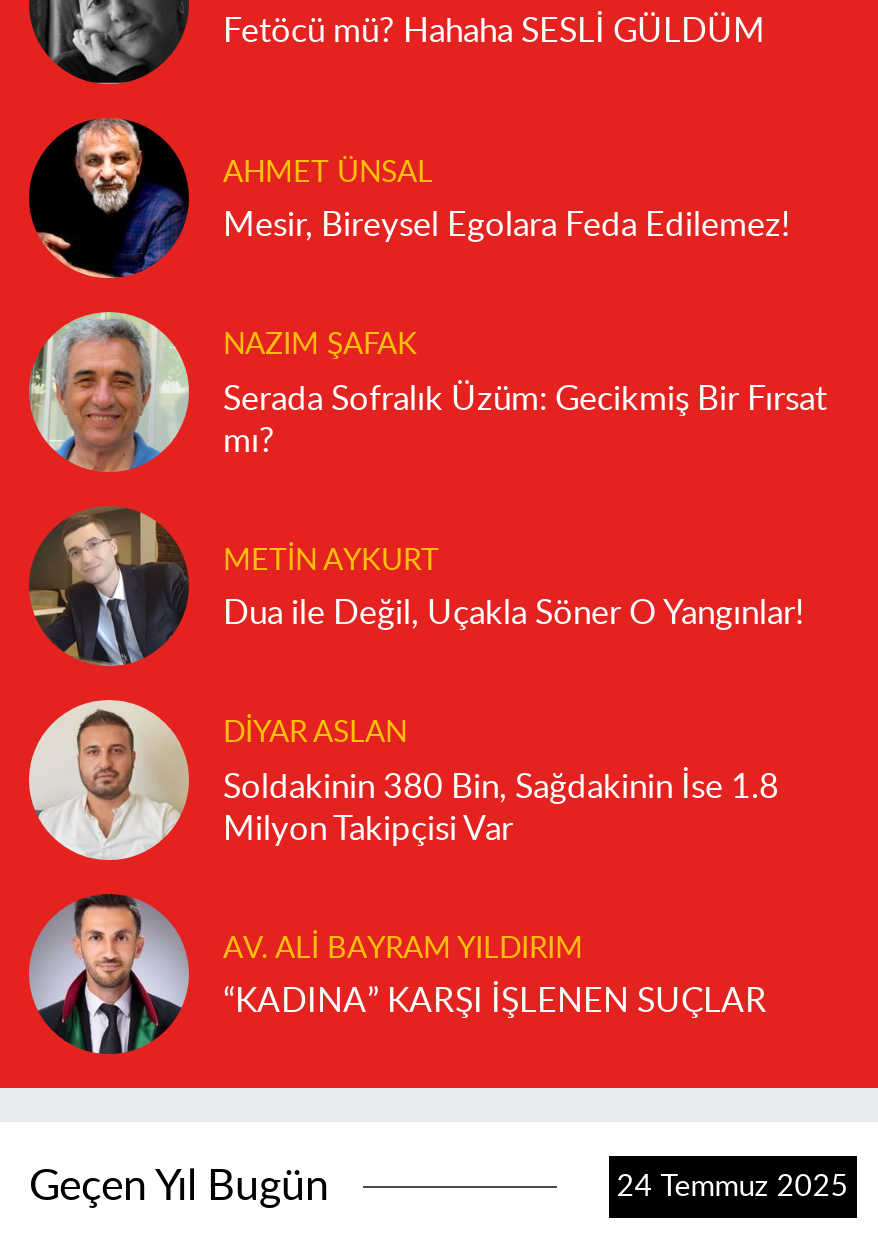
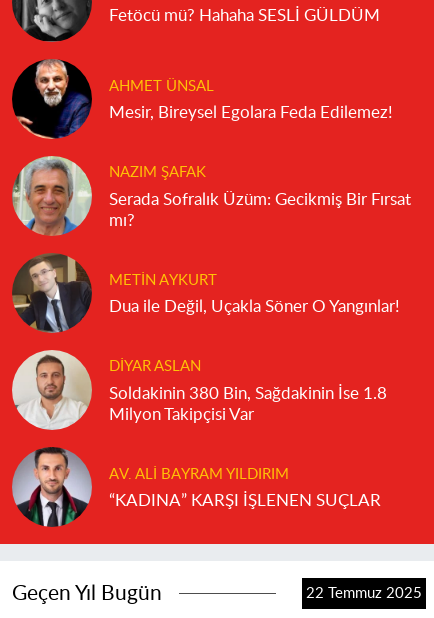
[617,1171,849,1201] 24 Temmuz 2025 -> [306,586,422,601] 22 Temmuz 2025

